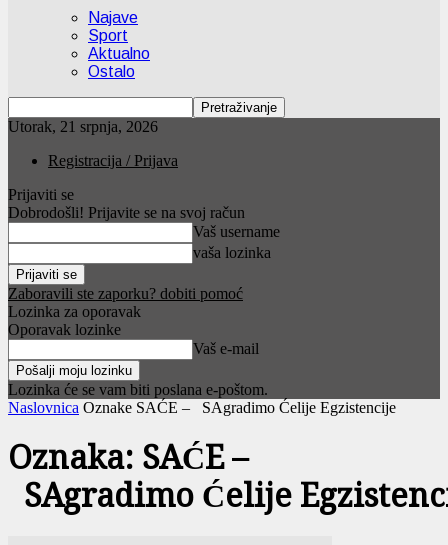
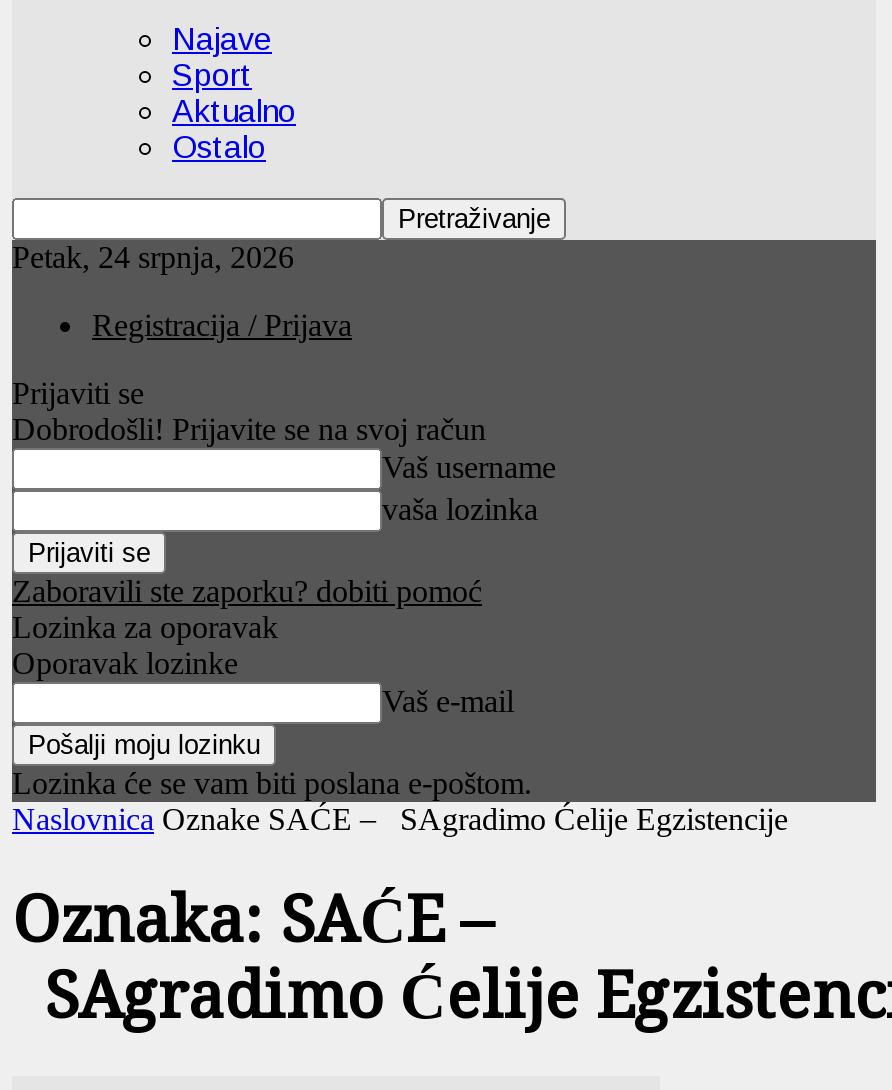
[8,118,158,135] Utorak, 21 srpnja, 2026 -> [12,240,294,274] Petak, 24 srpnja, 2026

